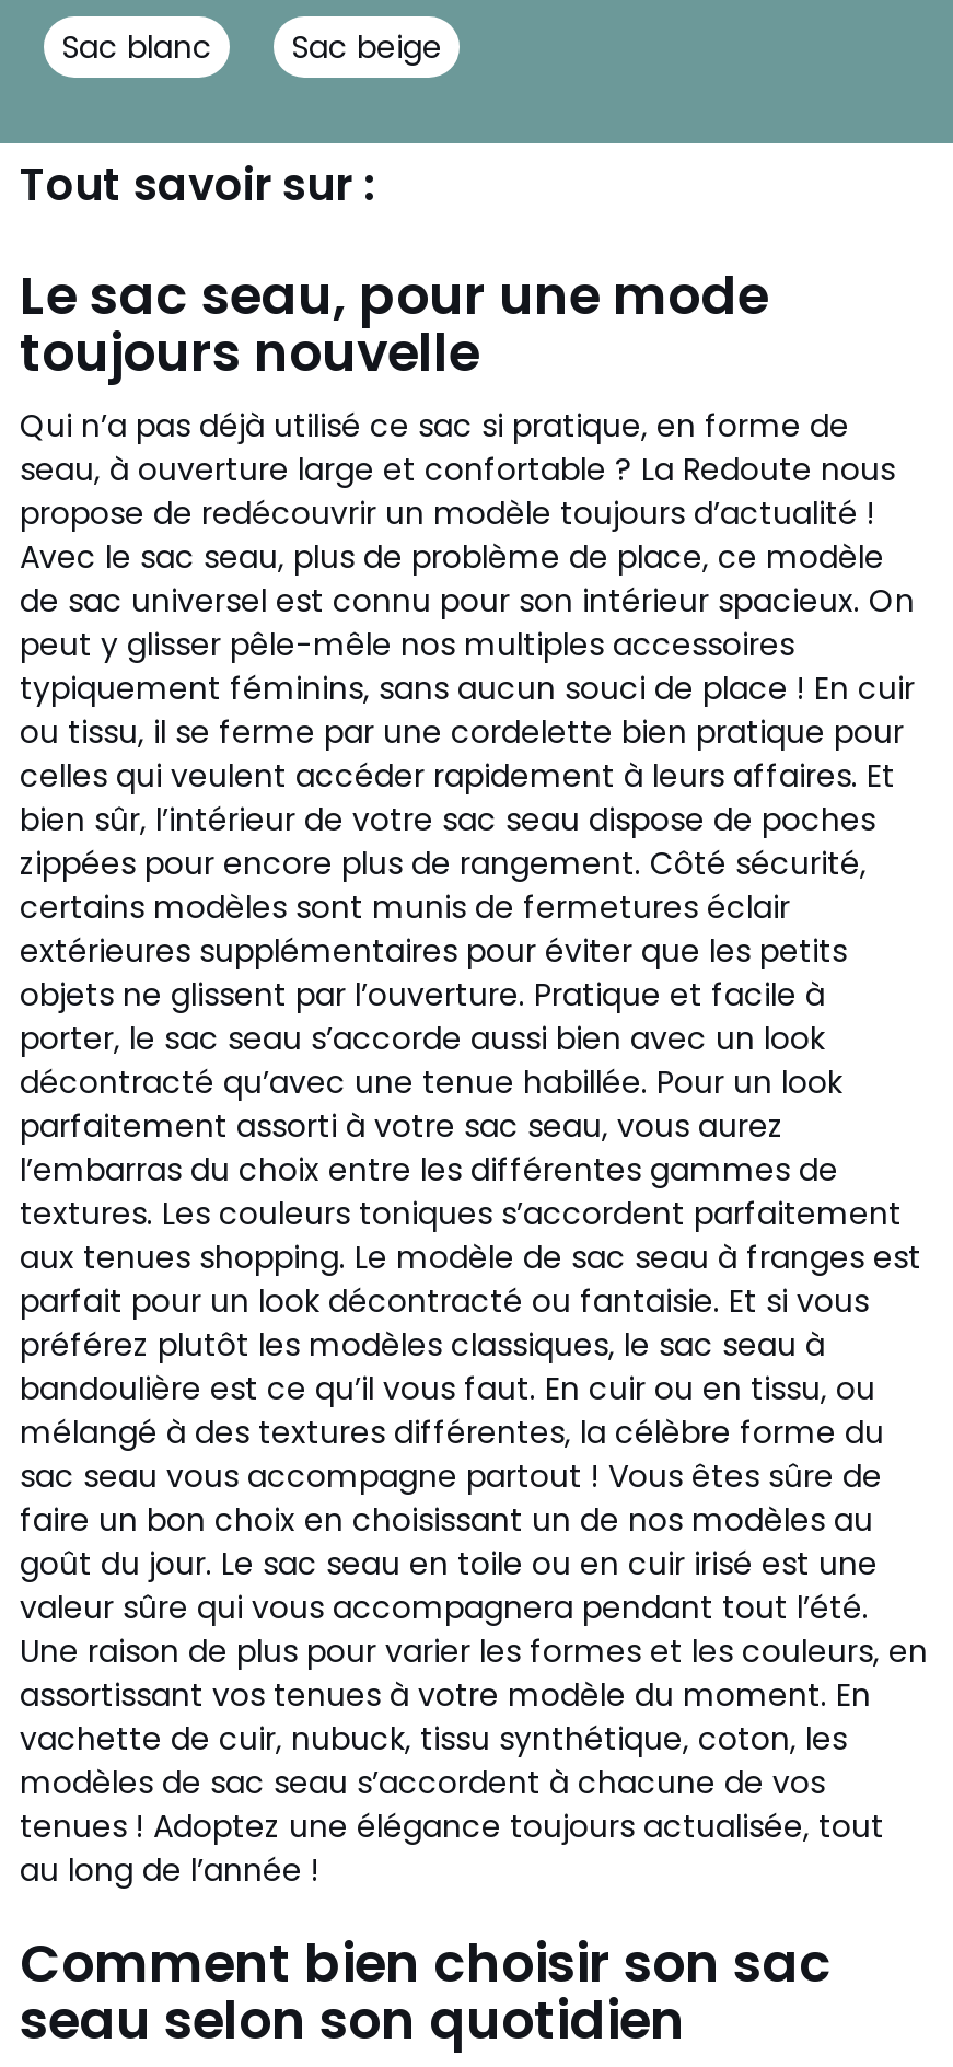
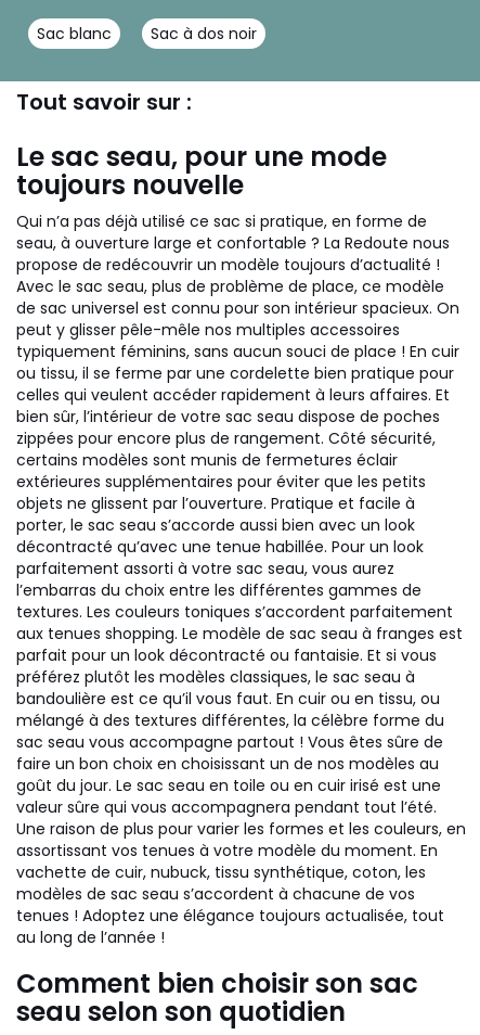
[291,25,442,69] Sac beige -> [151,23,257,44] Sac à dos noir

